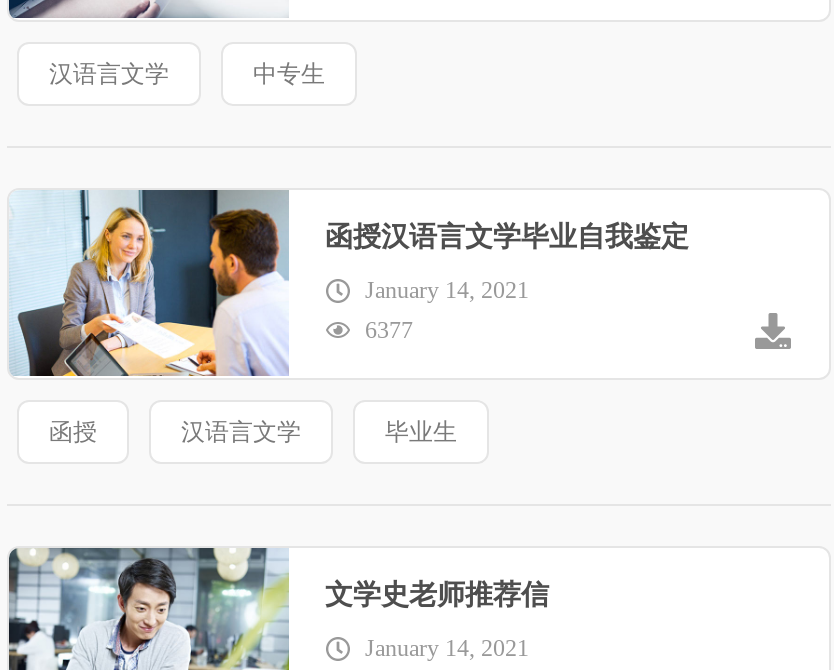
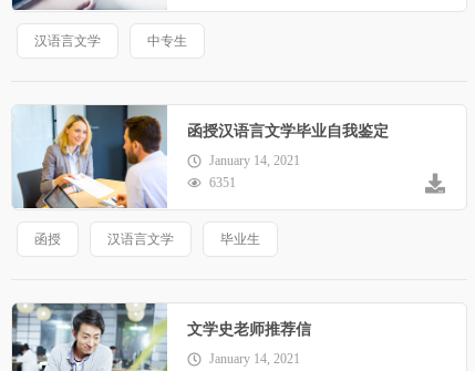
[365,316,413,344] 6377 -> [209,175,236,190] 6351

